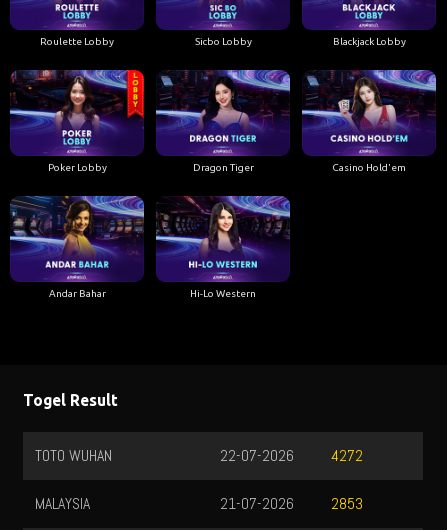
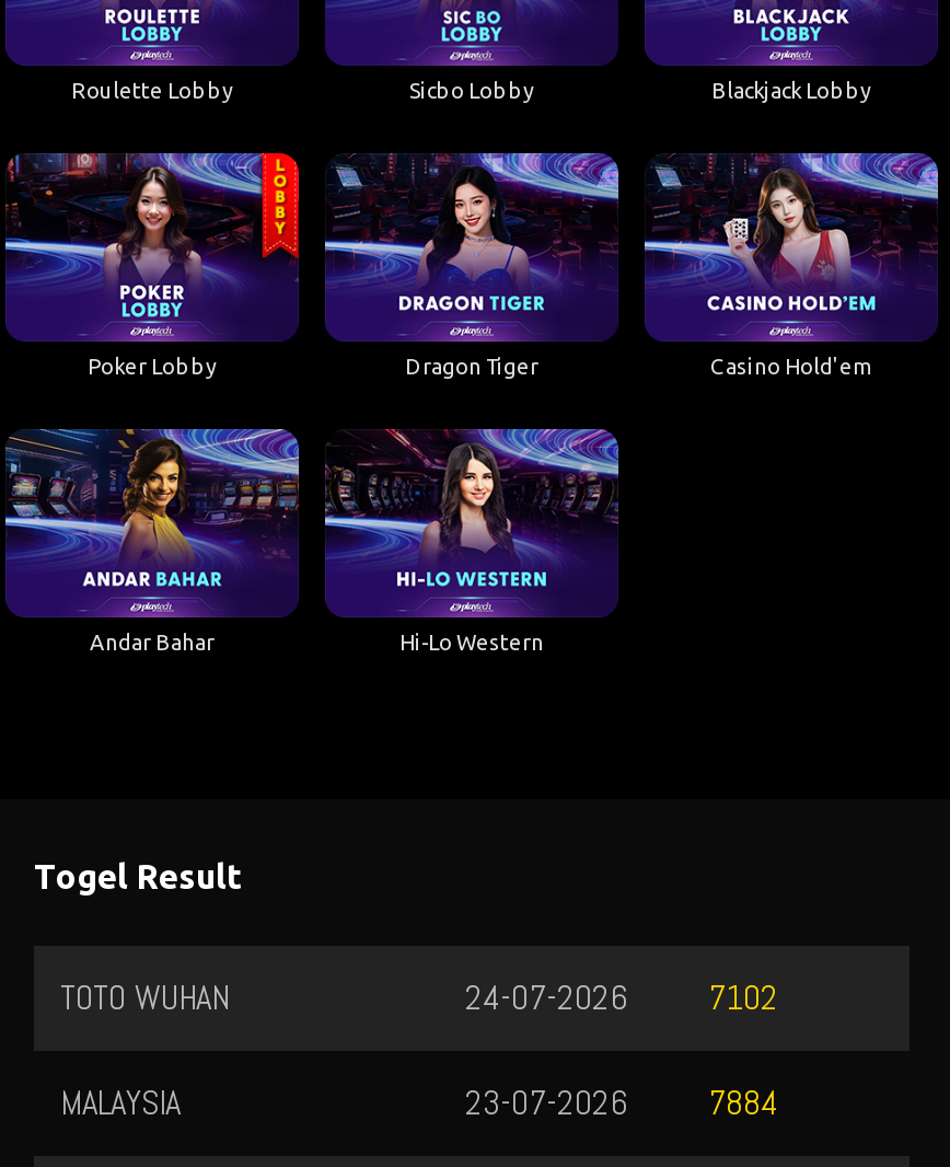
[220,445,294,465] 22-07-2026 -> [465,975,627,1019] 24-07-2026
[331,446,363,466] 4272 -> [708,977,778,1020] 7102
[220,493,294,513] 21-07-2026 -> [465,1081,627,1124] 23-07-2026
[331,494,363,514] 2853 -> [708,1082,778,1125] 7884

